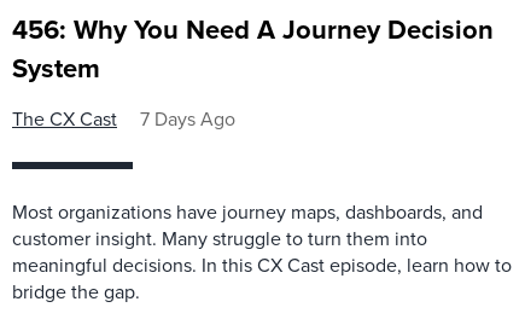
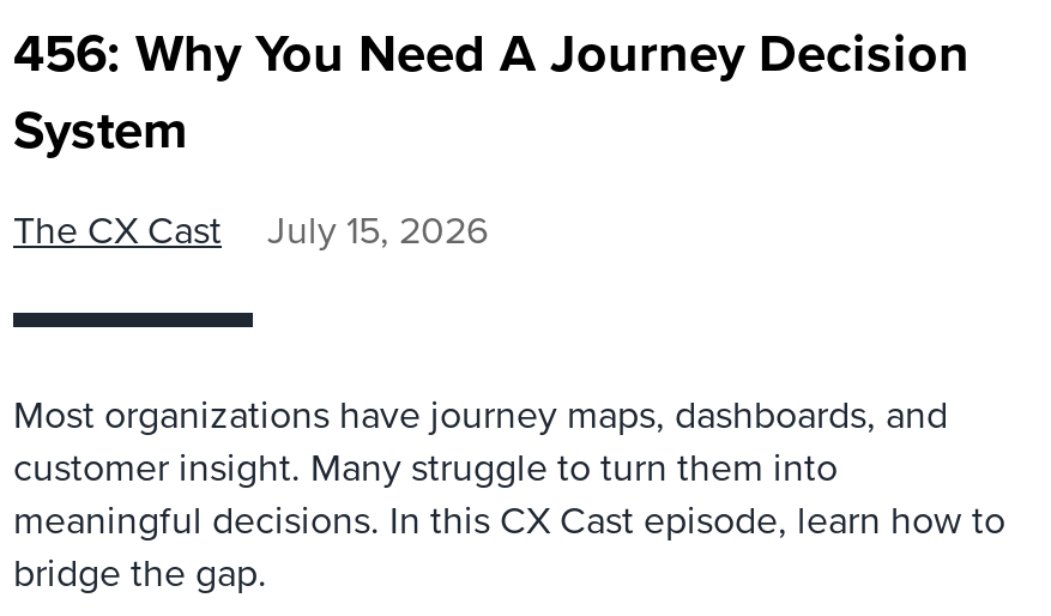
[12,105,235,133] The CX Cast 7 Days Ago -> [13,203,488,256] The CX Cast July 15, 2026

